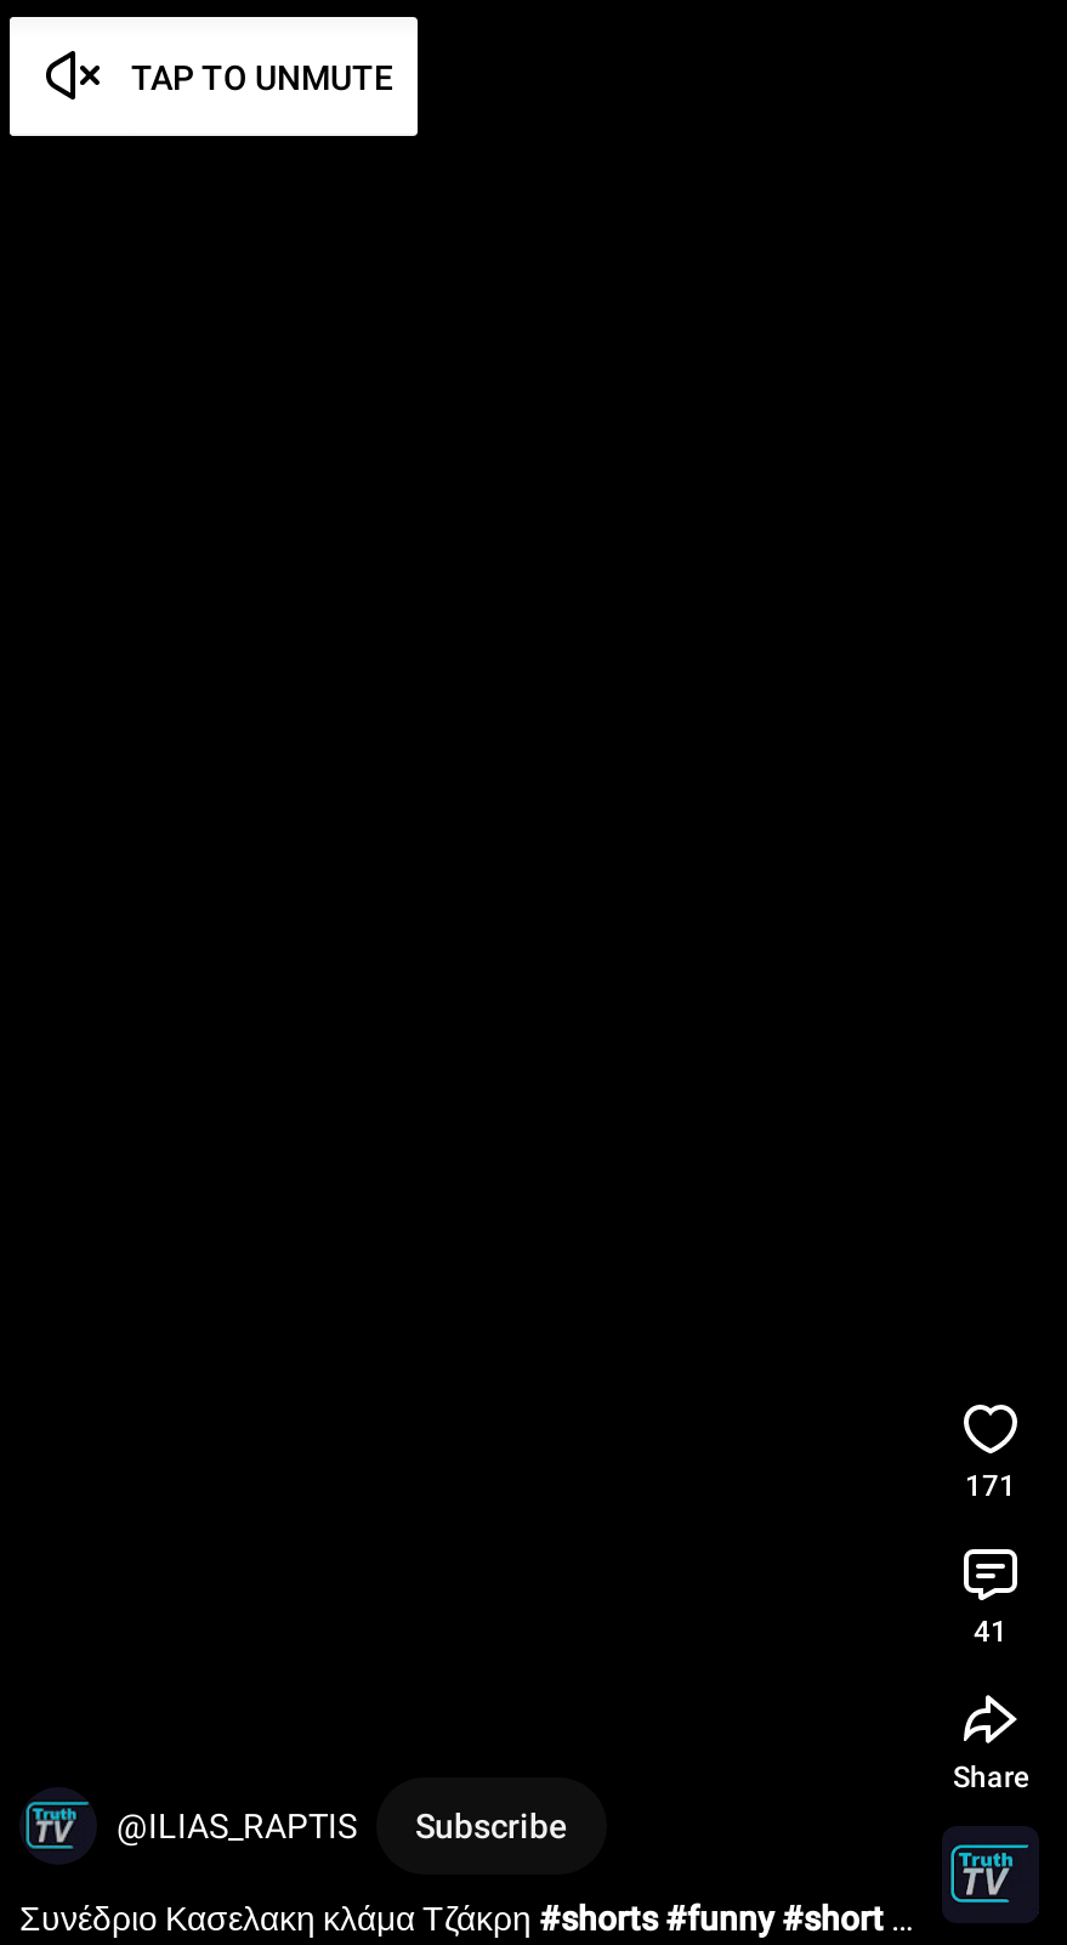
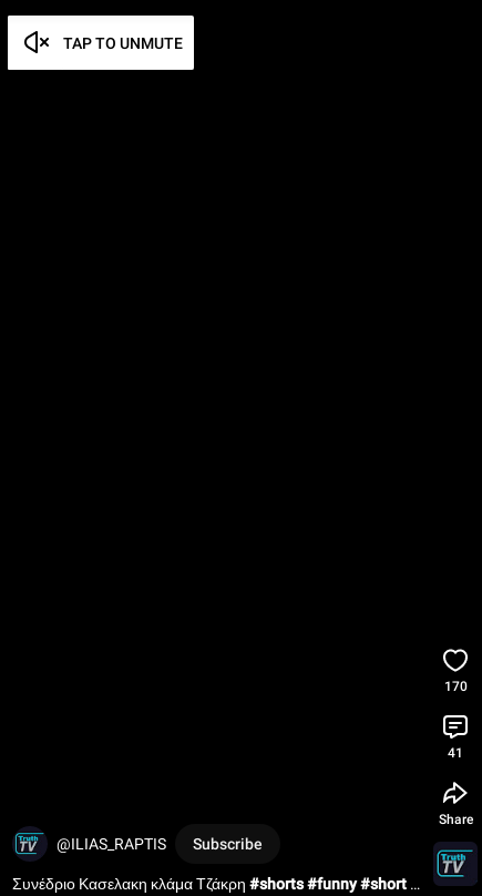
[965,1469,1016,1503] 171 -> [444,679,467,694] 170

